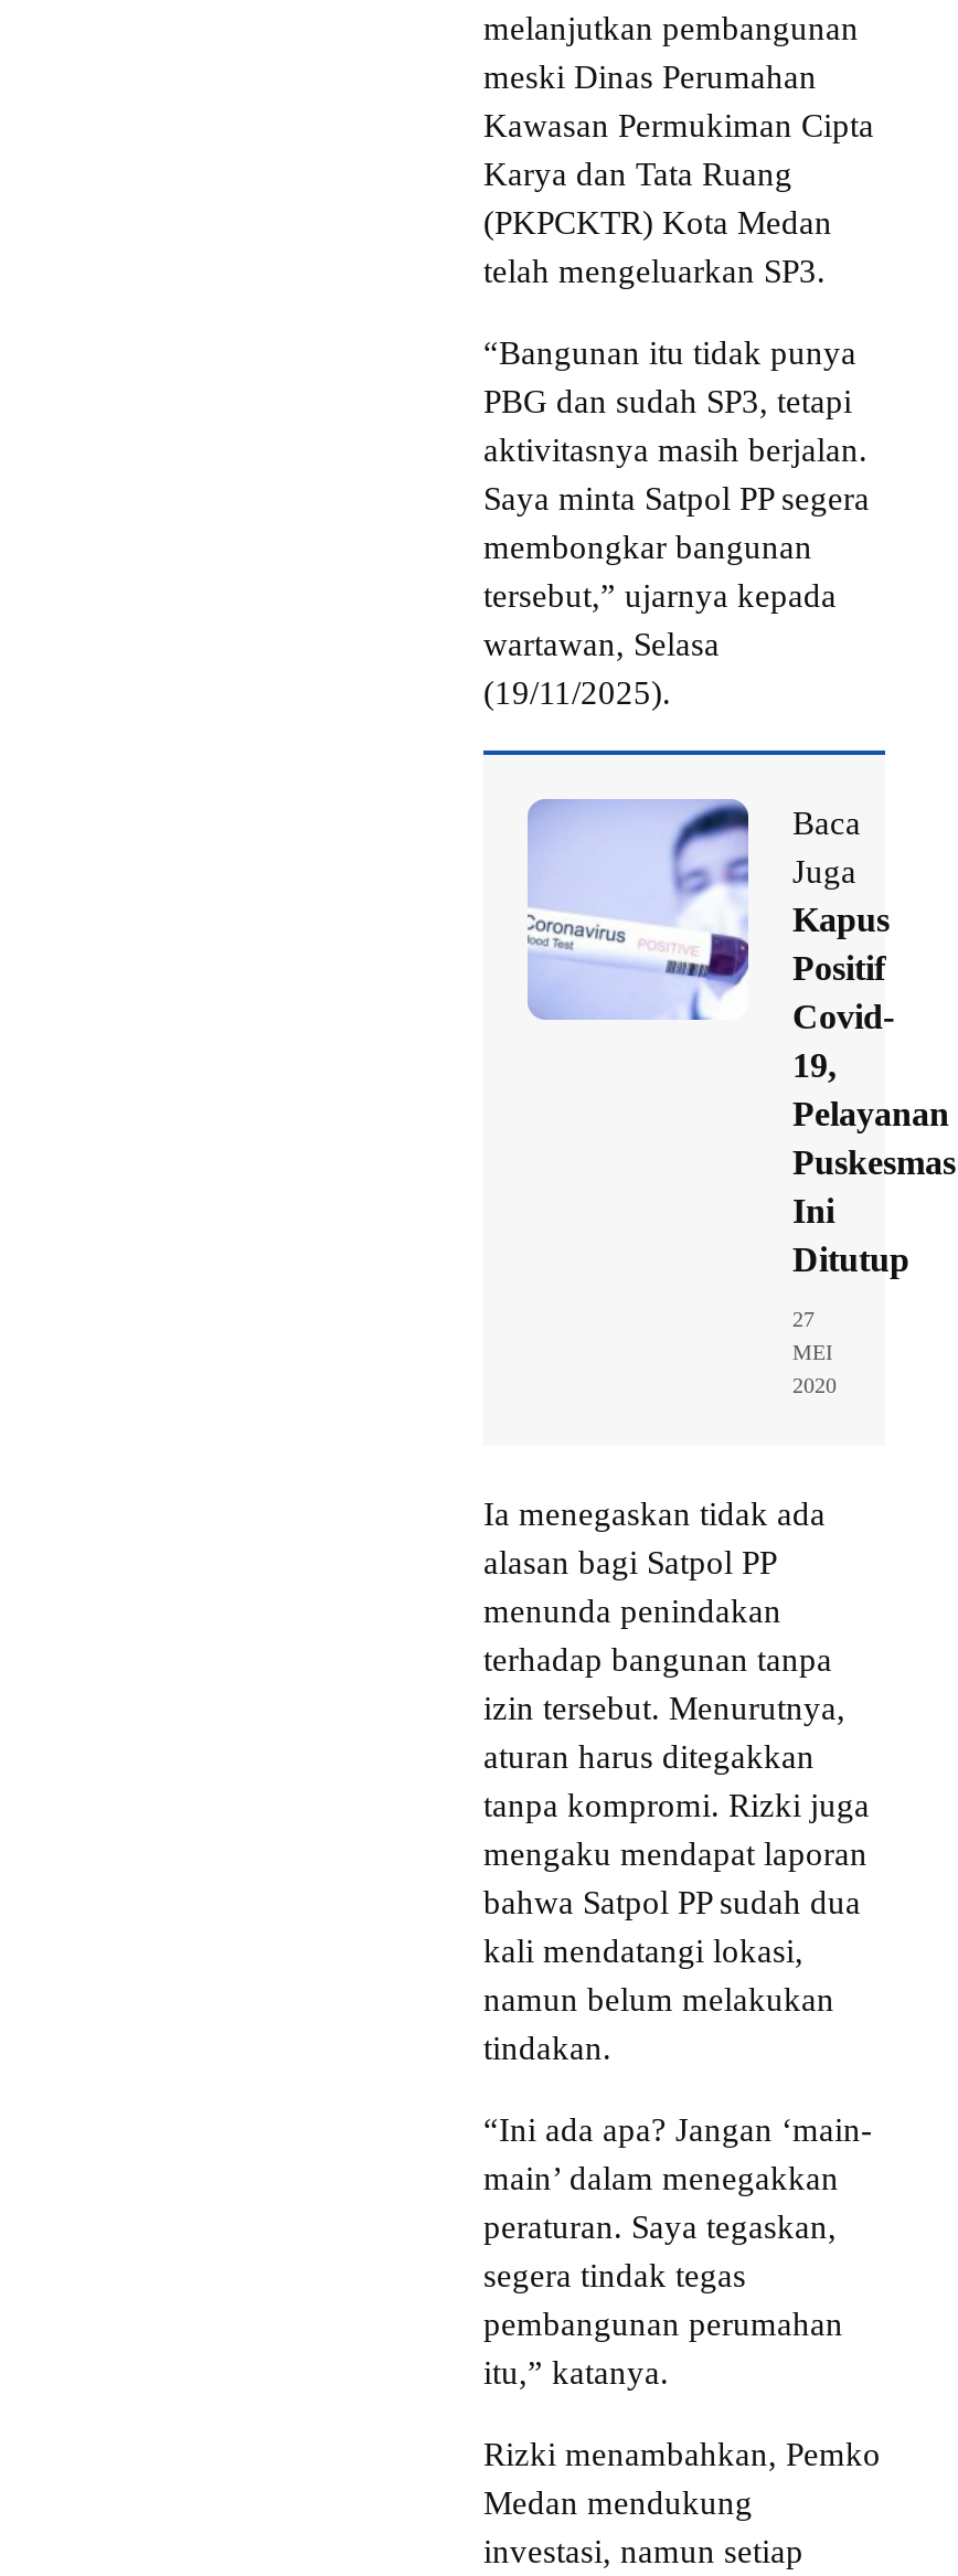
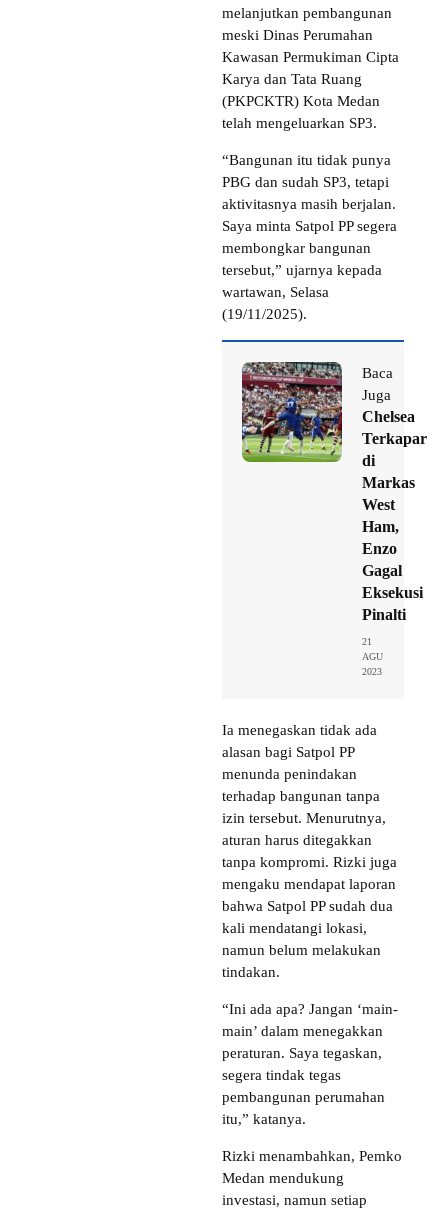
[525,797,956,1278] [image] | Kapus | Positif | Covid- | 19, | Pelayanan | Puskesmas | Ini | Ditutup -> [241,361,427,623] [image] | Chelsea | Terkapar | di | Markas | West | Ham, | Enzo | Gagal | Eksekusi | Pinalti
[792,1306,837,1397] 27 | MEI | 2020 -> [362,636,383,677] 21 | AGU | 2023

